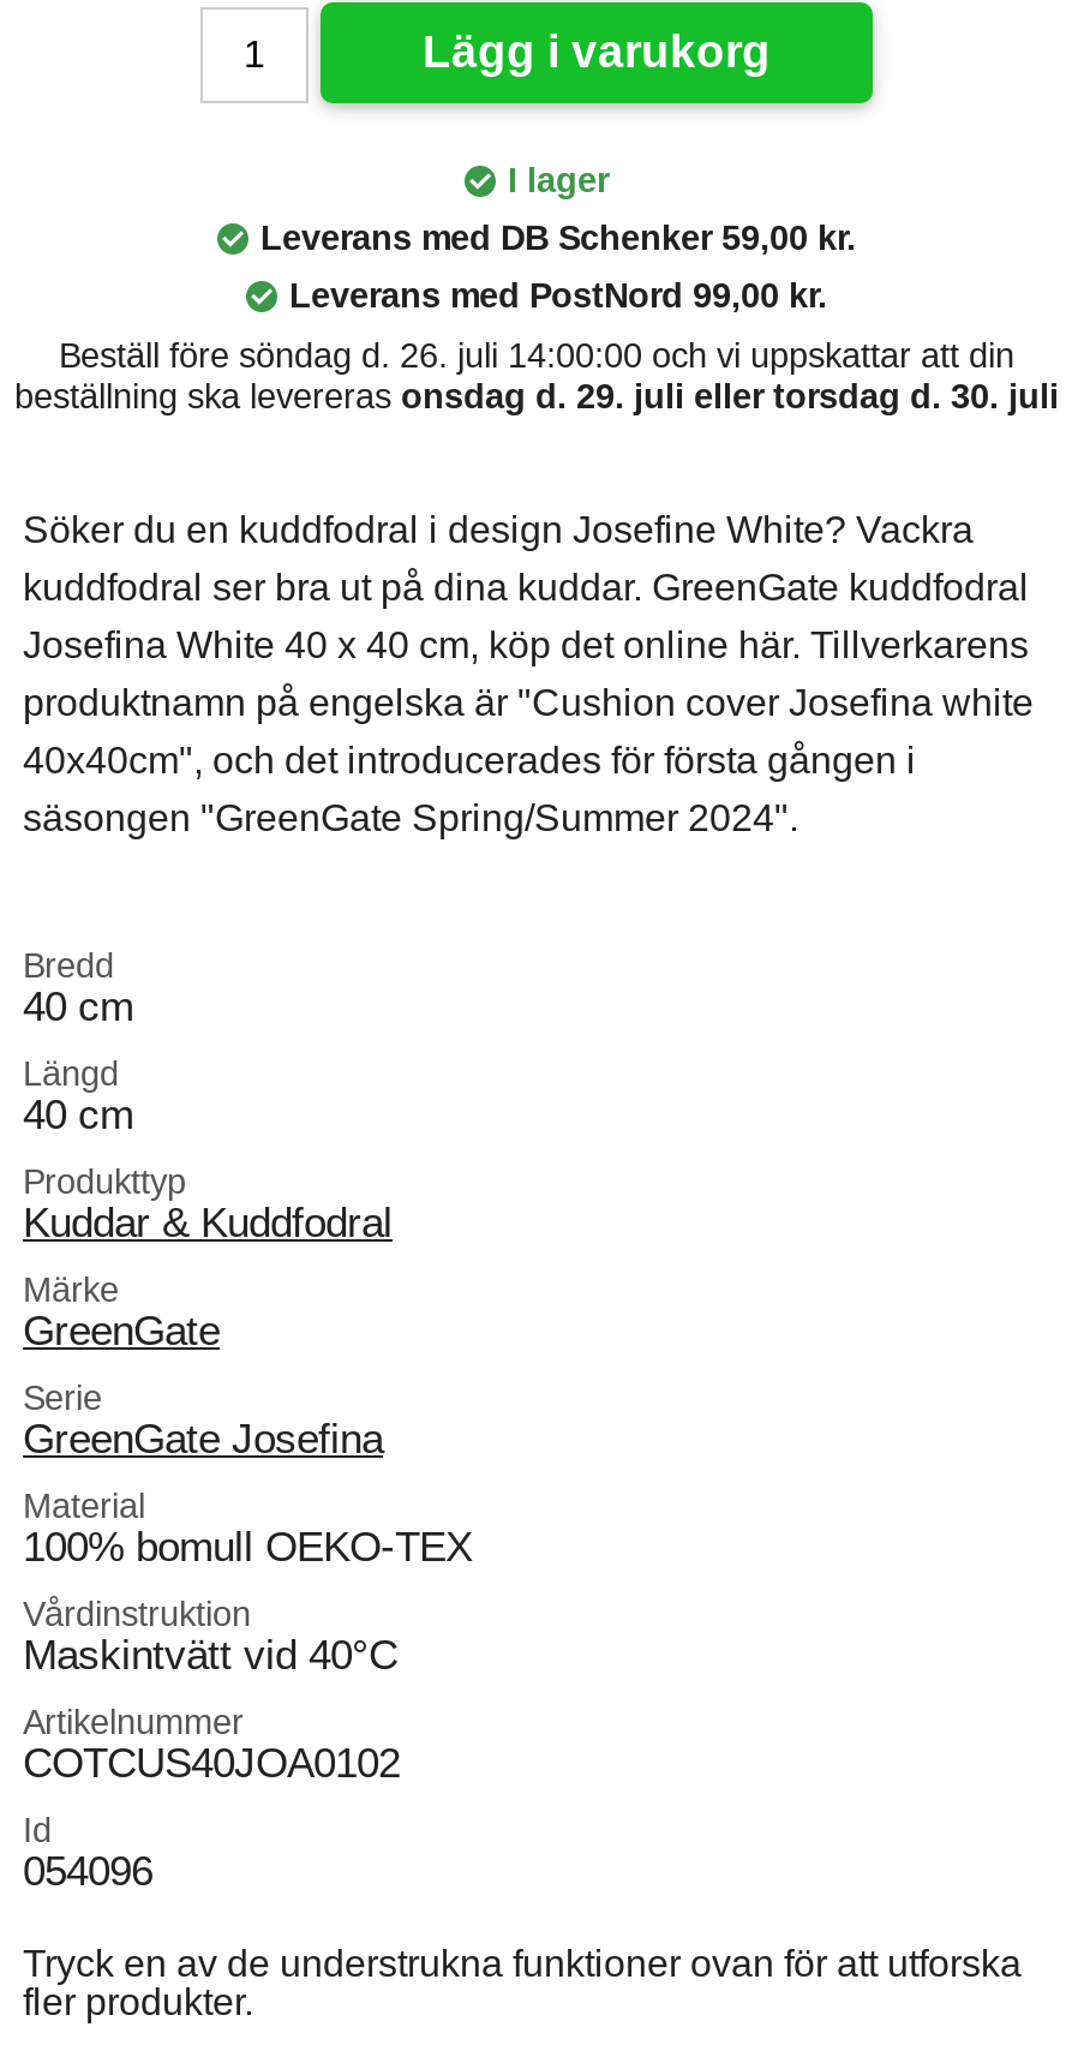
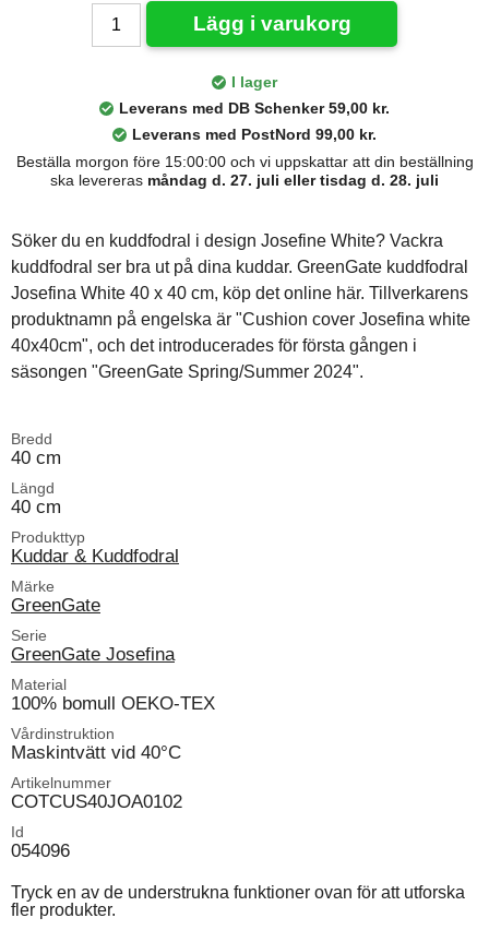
[14,336,1059,415] Beställ före söndag d. 26. juli 14:00:00 och vi uppskattar att din | beställning ska levereras onsdag d. 29. juli eller torsdag d. 30. juli -> [16,153,473,189] Beställa morgon före 15:00:00 och vi uppskattar att din beställning | ska levereras måndag d. 27. juli eller tisdag d. 28. juli

